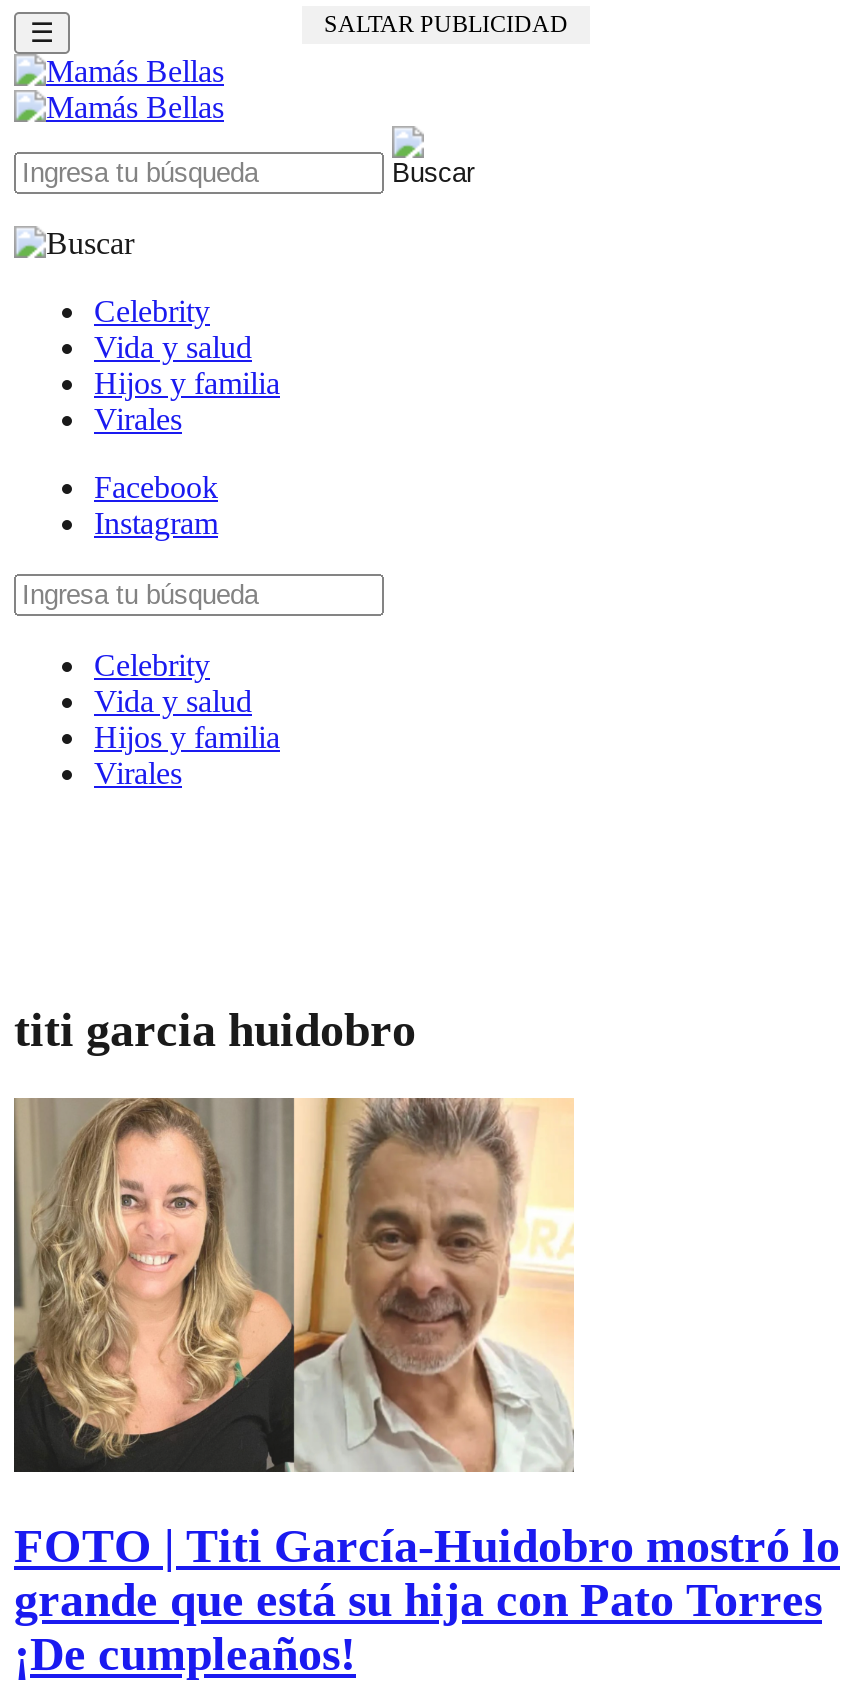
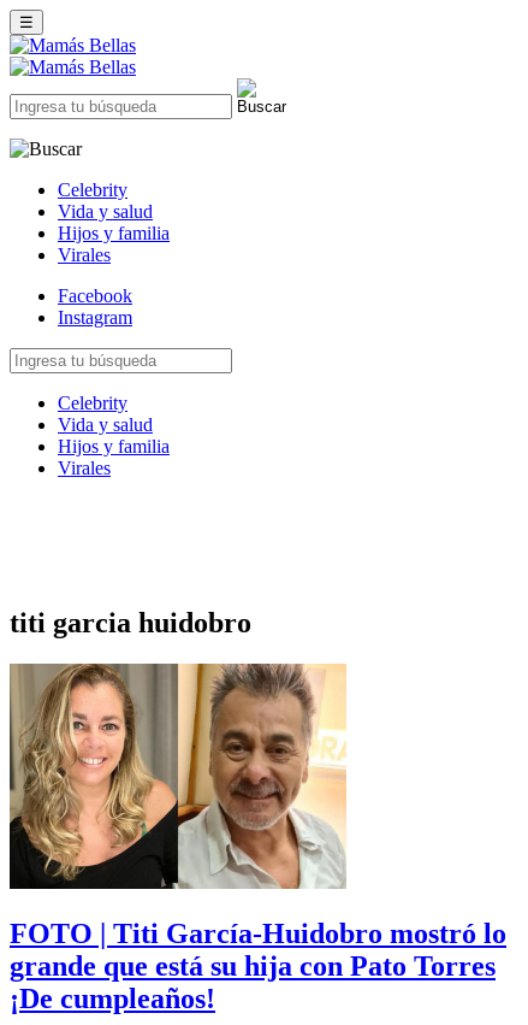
[324,10,568,38] SALTAR PUBLICIDAD -> none

